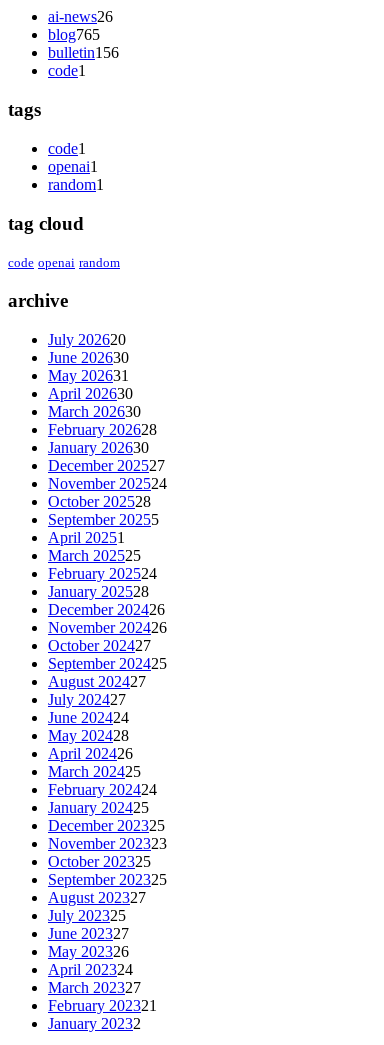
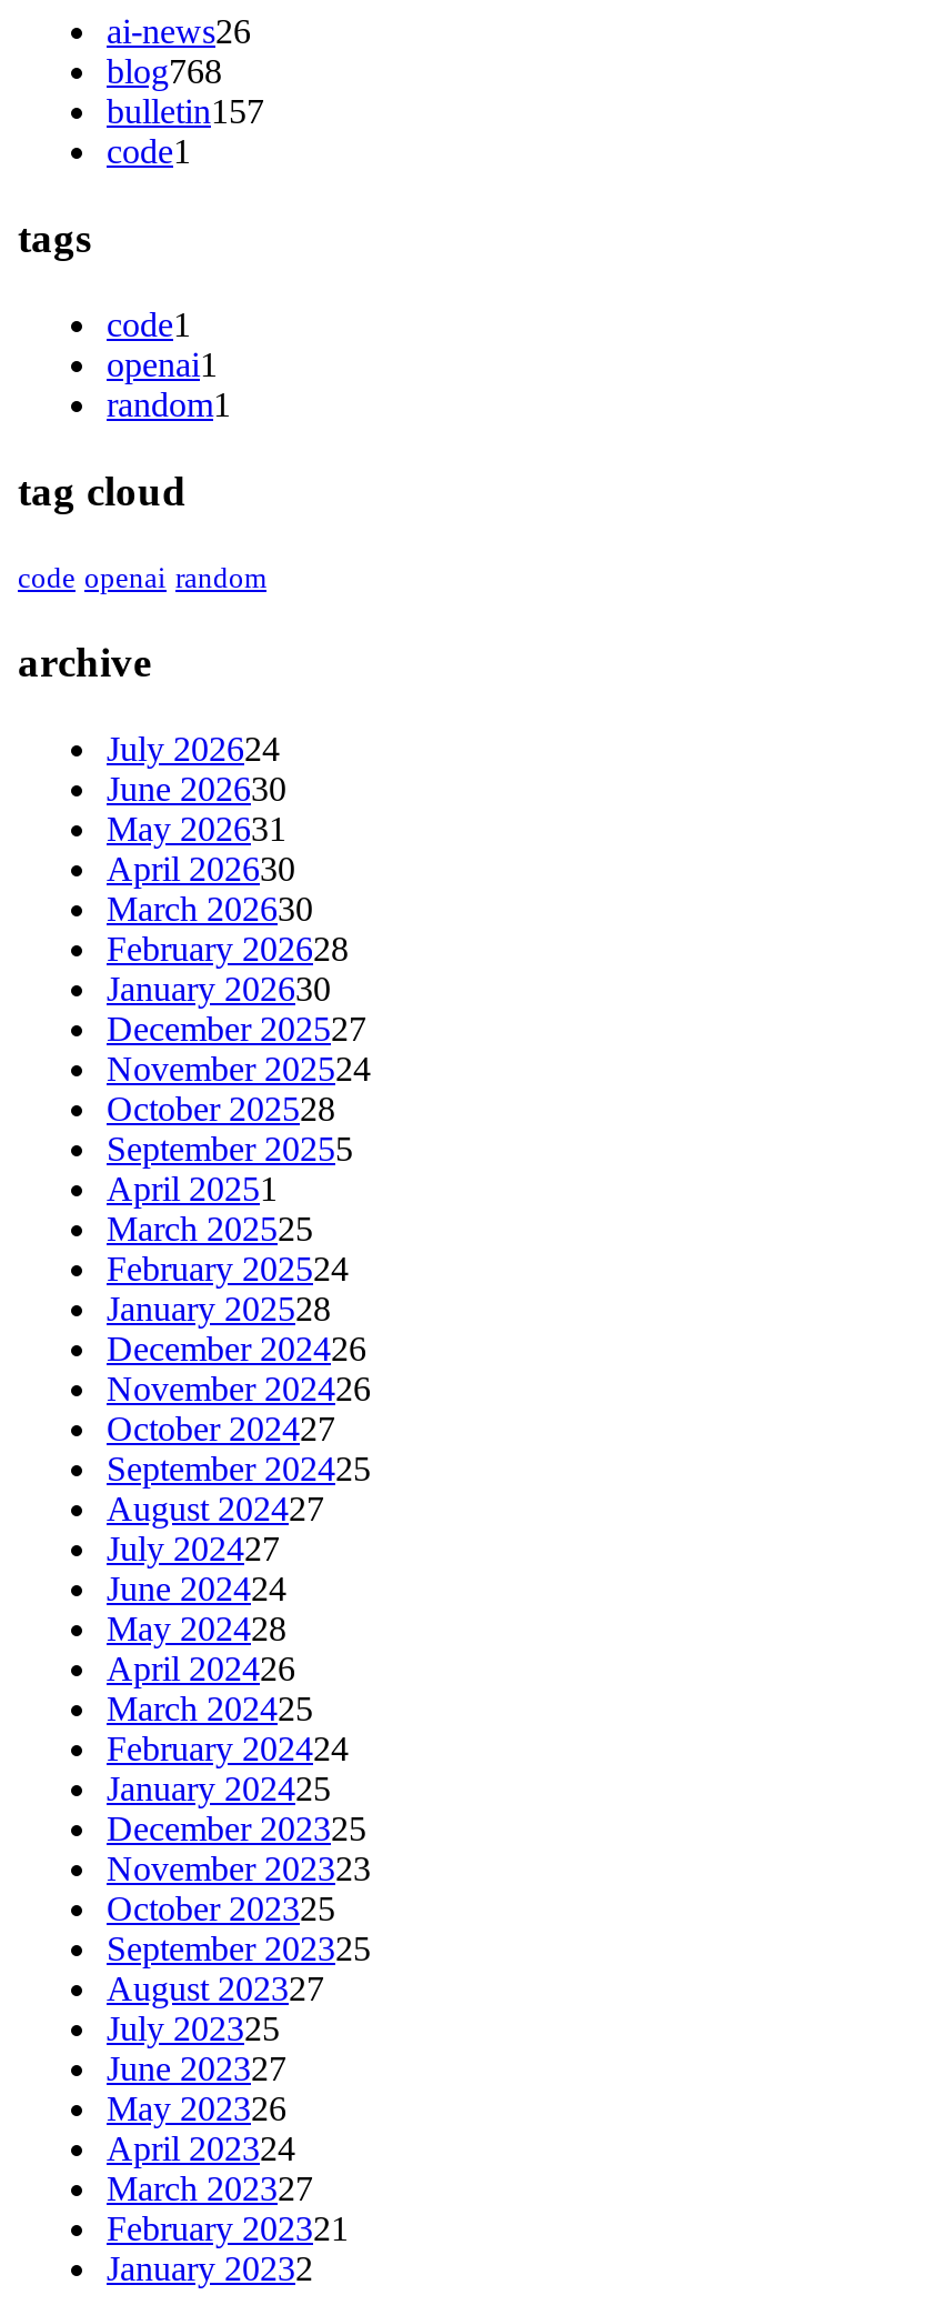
[48,26,100,43] blog765 -> [107,53,222,91] blog768
[48,44,119,61] bulletin156 -> [107,93,264,131] bulletin157
[48,331,126,348] July 202620 -> [107,729,280,767] July 202624

